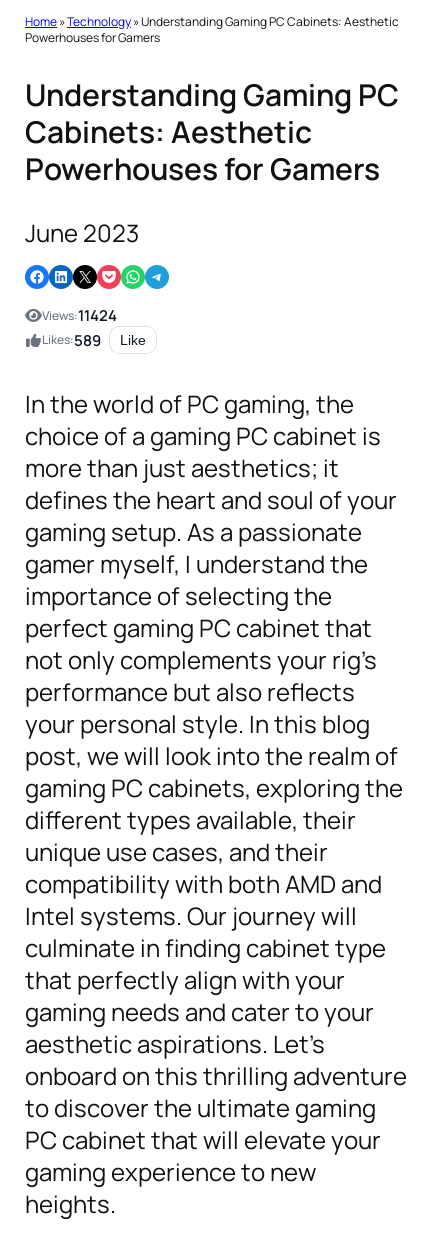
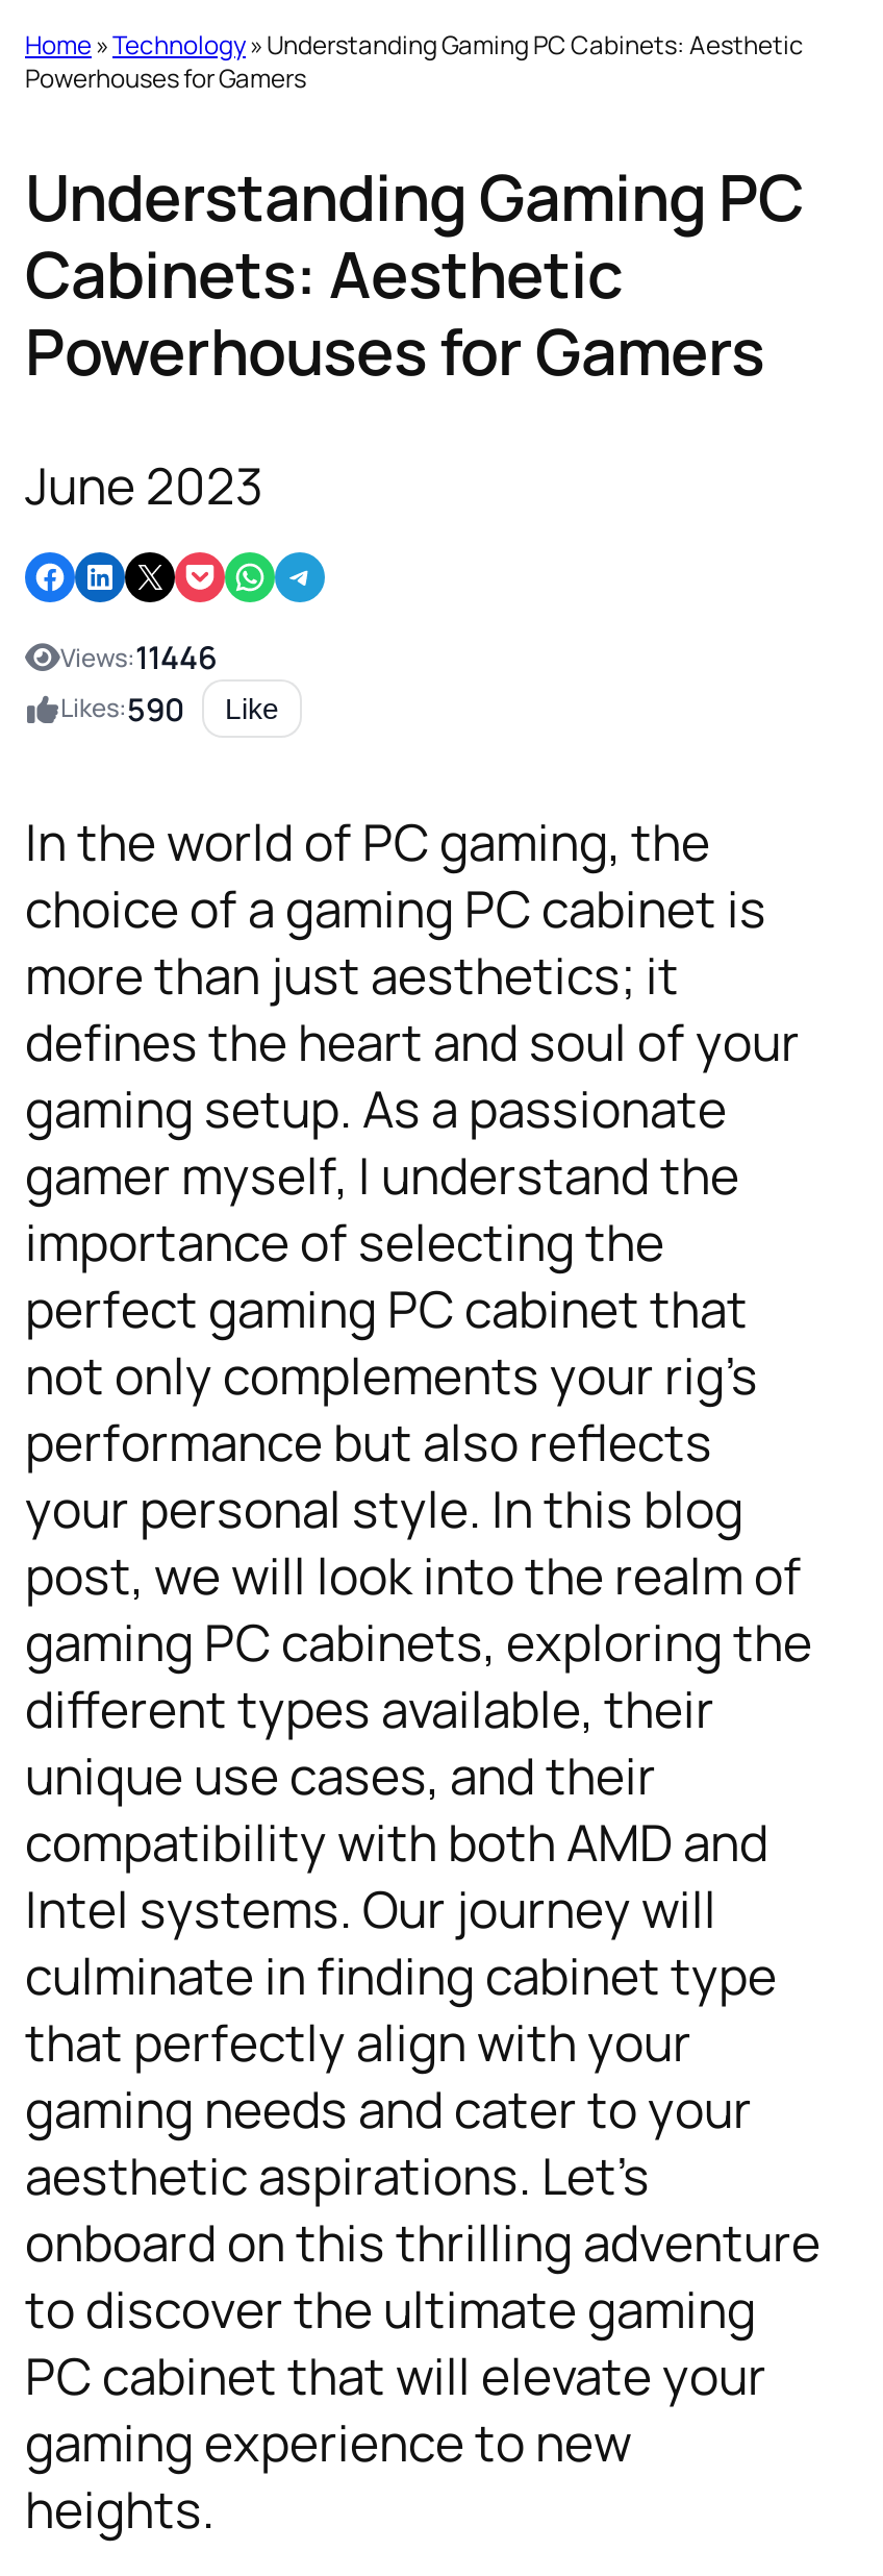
[42,305,117,326] Views:11424 -> [60,636,217,680] Views:11446
[42,330,146,351] Likes:589 Like -> [60,687,279,731] Likes:590 Like

